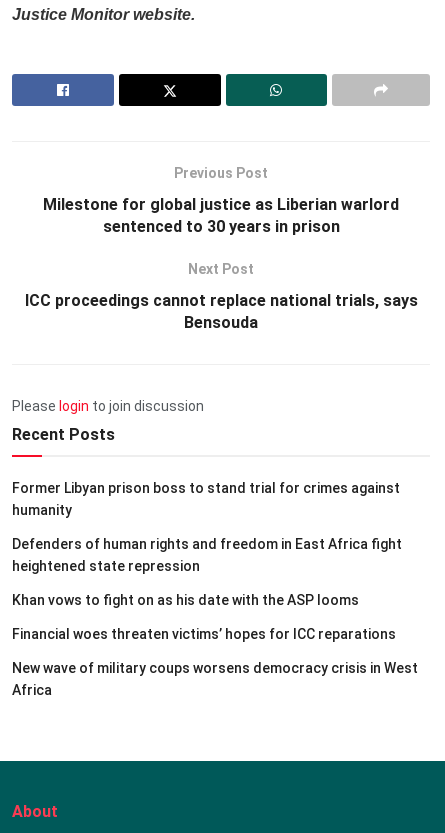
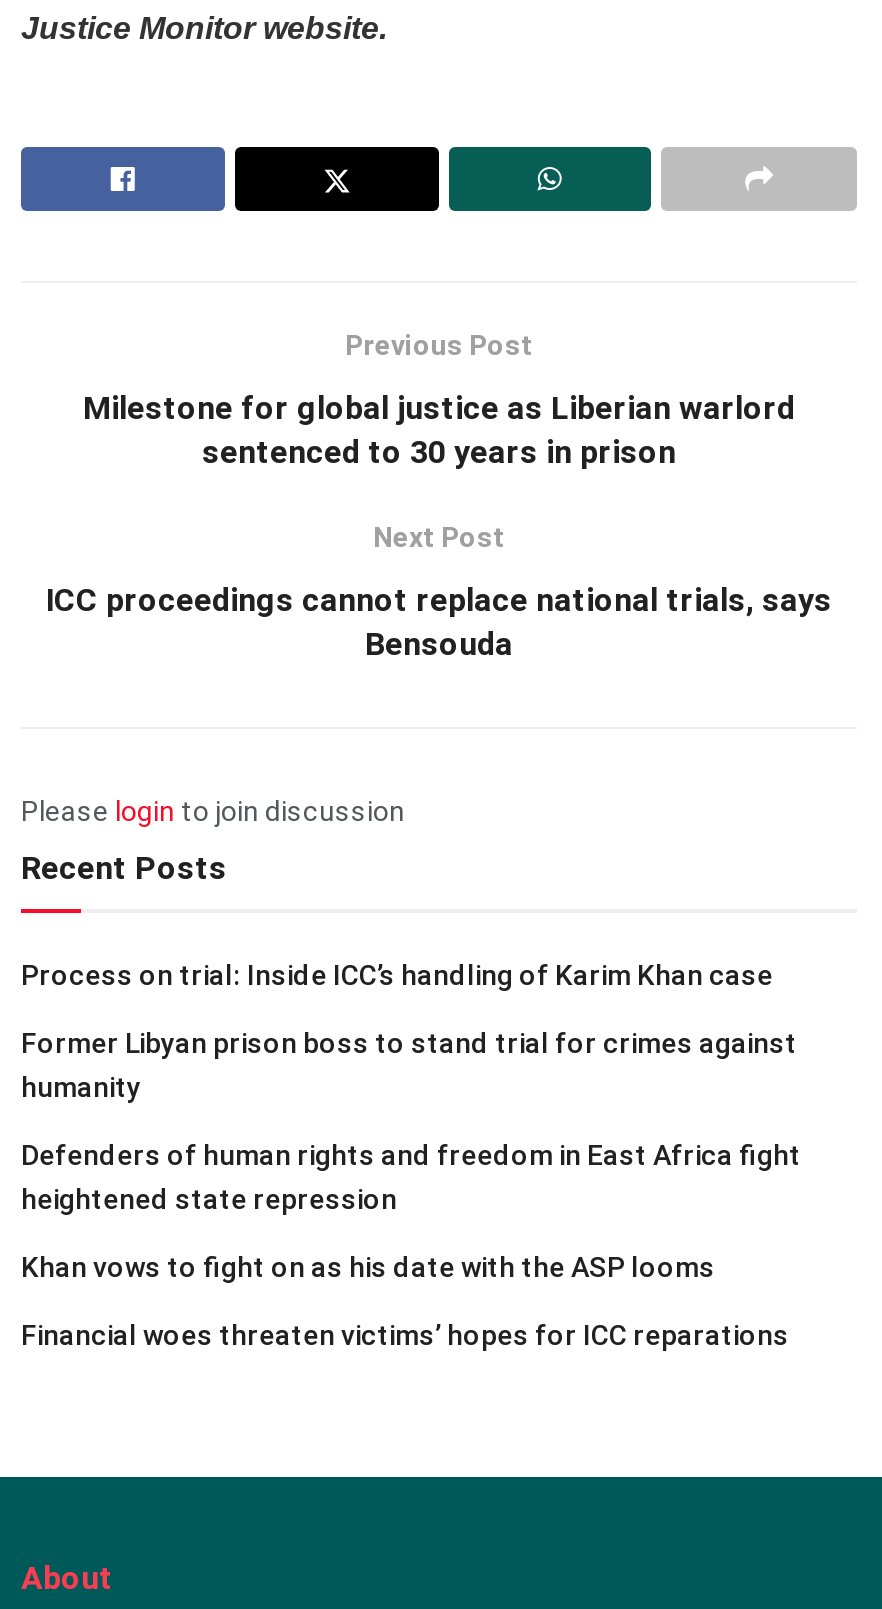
none -> [21,959,773,991] Process on trial: Inside ICC’s handling of Karim Khan case
moved [12,480,402,642] -> [21,1027,801,1351]: Former Libyan prison boss to stand trial for crimes against | humanity | Defenders of human rights and freedom in East Africa fight | heightened state repression | Khan vows to fight on as his date with the ASP looms | Financial woes threaten victims’ hopes for ICC reparations
[12,660,418,698] New wave of military coups worsens democracy crisis in West | Africa -> none

